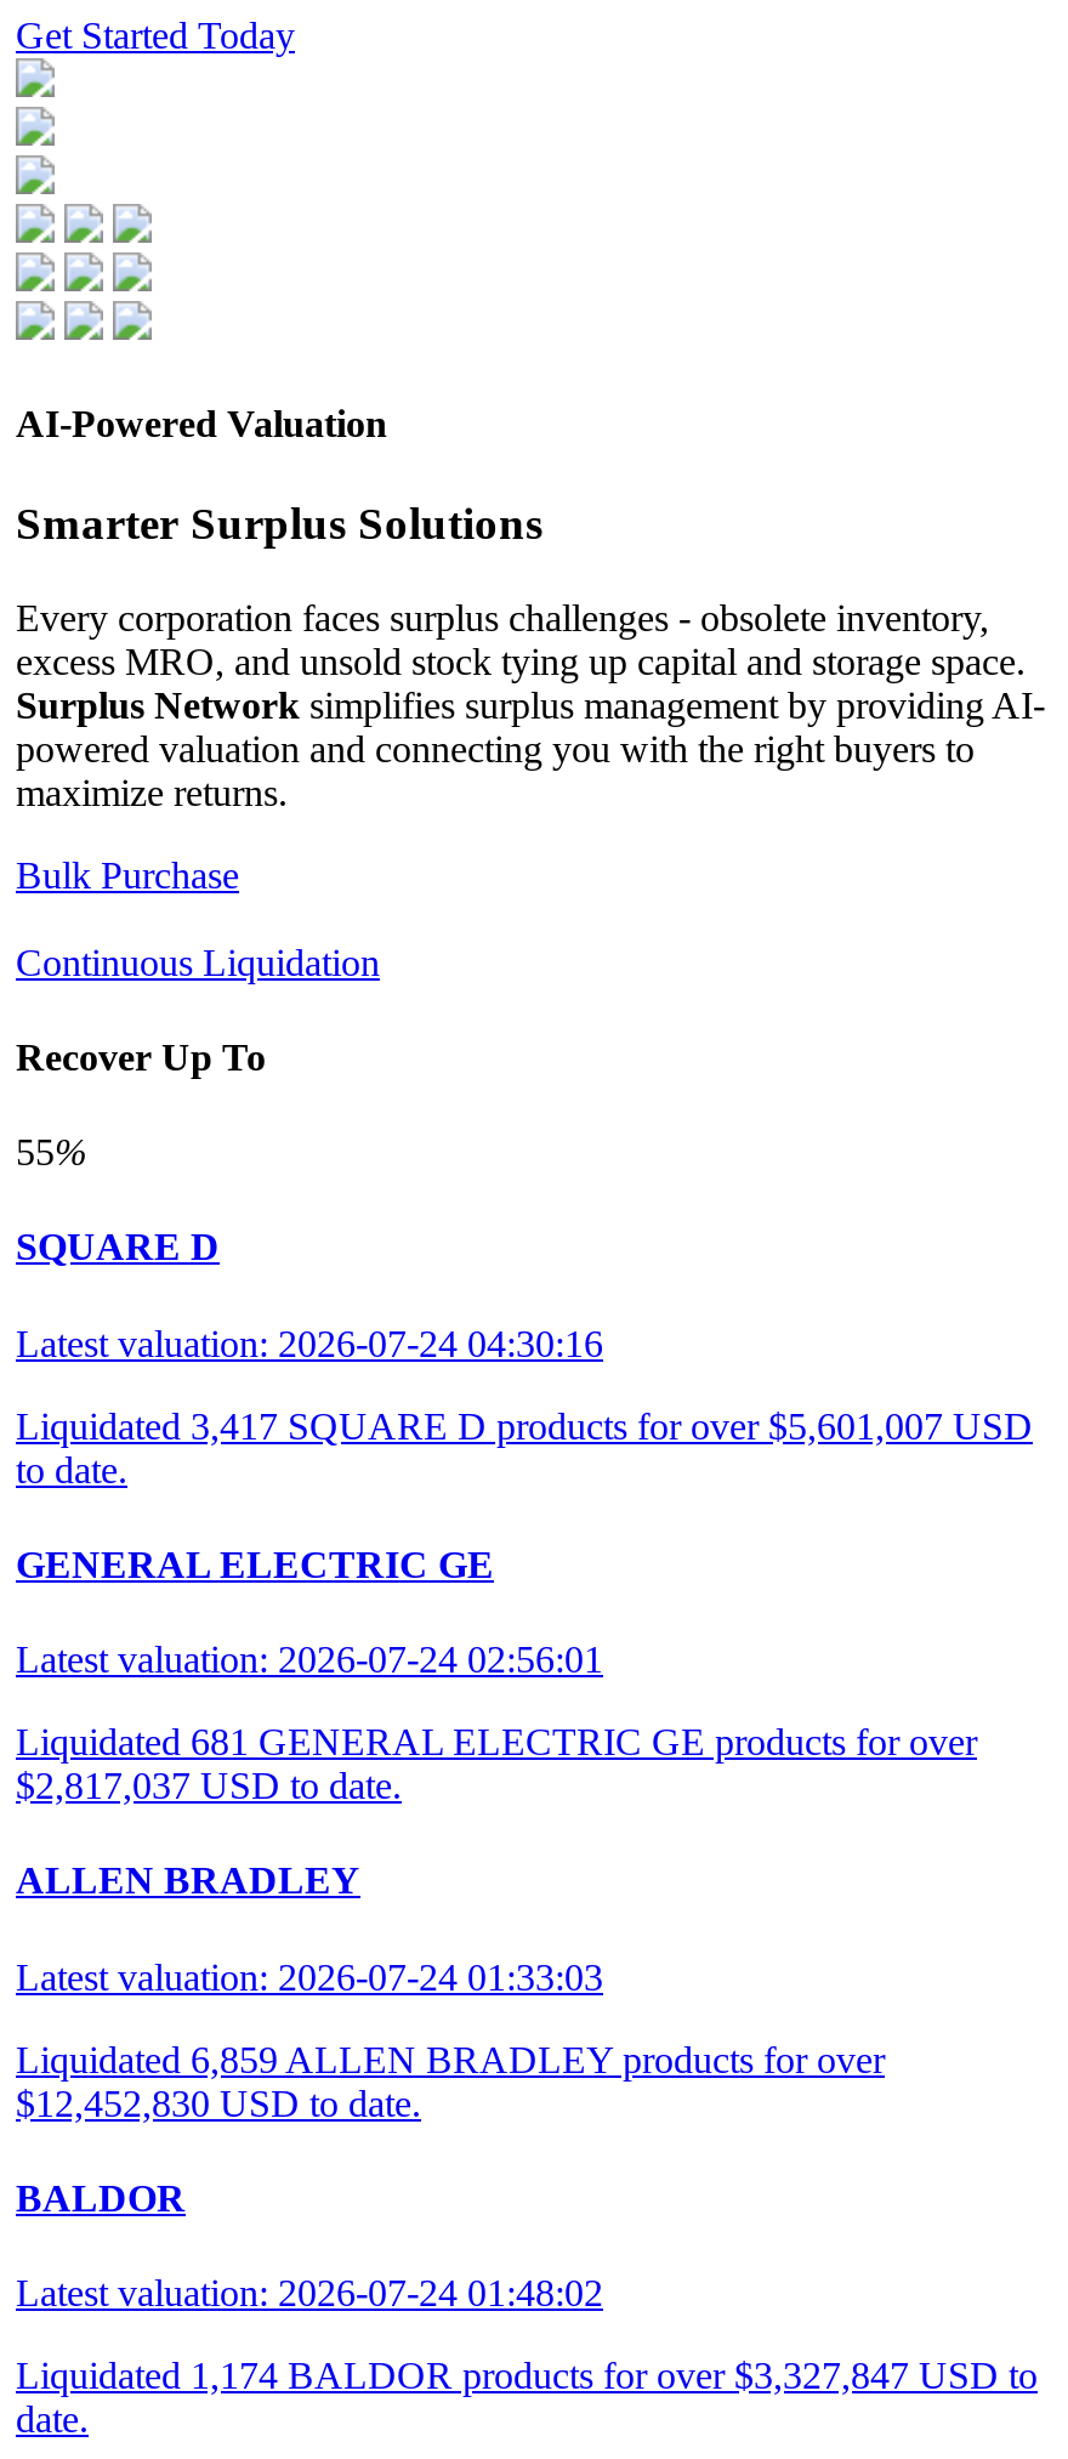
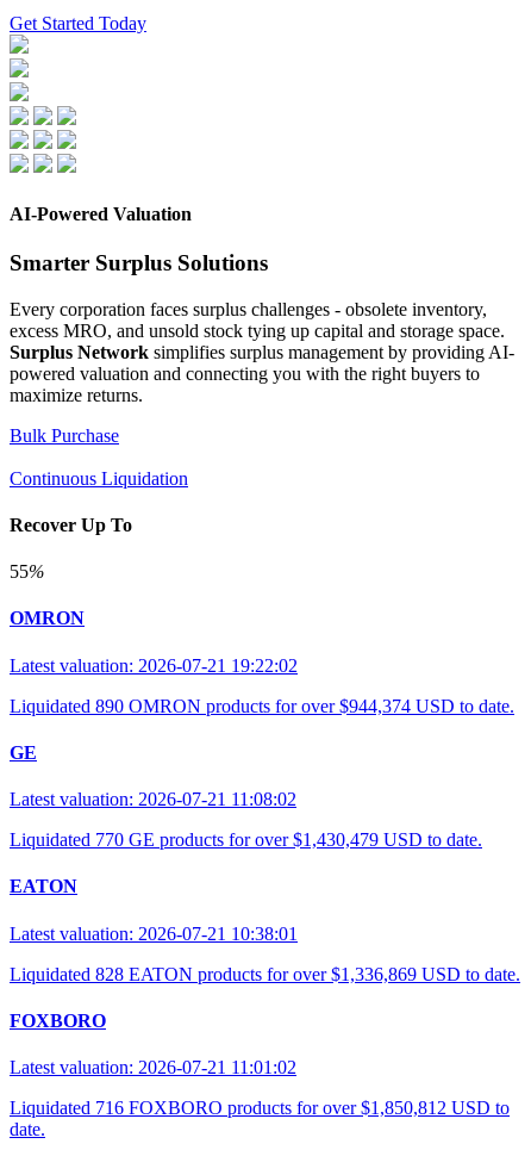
[16,1227,220,1268] SQUARE D -> [10,608,85,629] OMRON
[16,1322,603,1363] Latest valuation: 2026-07-24 04:30:16 -> [10,655,298,675] Latest valuation: 2026-07-21 19:22:02
[16,1405,1033,1490] Liquidated 3,417 SQUARE D products for over $5,601,007 USD | to date. -> [10,696,514,716] Liquidated 890 OMRON products for over $944,374 USD to date.
[16,1544,494,1585] GENERAL ELECTRIC GE -> [10,742,37,763] GE
[16,1639,603,1680] Latest valuation: 2026-07-24 02:56:01 -> [10,789,296,809] Latest valuation: 2026-07-21 11:08:02
[16,1722,977,1807] Liquidated 681 GENERAL ELECTRIC GE products for over | $2,817,037 USD to date. -> [10,830,482,850] Liquidated 770 GE products for over $1,430,479 USD to date.
[16,1861,360,1902] ALLEN BRADLEY -> [10,877,77,897] EATON
[16,1956,603,1997] Latest valuation: 2026-07-24 01:33:03 -> [10,923,298,943] Latest valuation: 2026-07-21 10:38:01
[16,2038,885,2123] Liquidated 6,859 ALLEN BRADLEY products for over | $12,452,830 USD to date. -> [10,964,520,984] Liquidated 828 EATON products for over $1,336,869 USD to date.
[16,2177,186,2219] BALDOR -> [10,1011,106,1031] FOXBORO
[16,2273,603,2314] Latest valuation: 2026-07-24 01:48:02 -> [10,1057,296,1078] Latest valuation: 2026-07-21 11:01:02
[16,2355,1038,2397] Liquidated 1,174 BALDOR products for over $3,327,847 USD to -> [10,1098,510,1118] Liquidated 716 FOXBORO products for over $1,850,812 USD to

